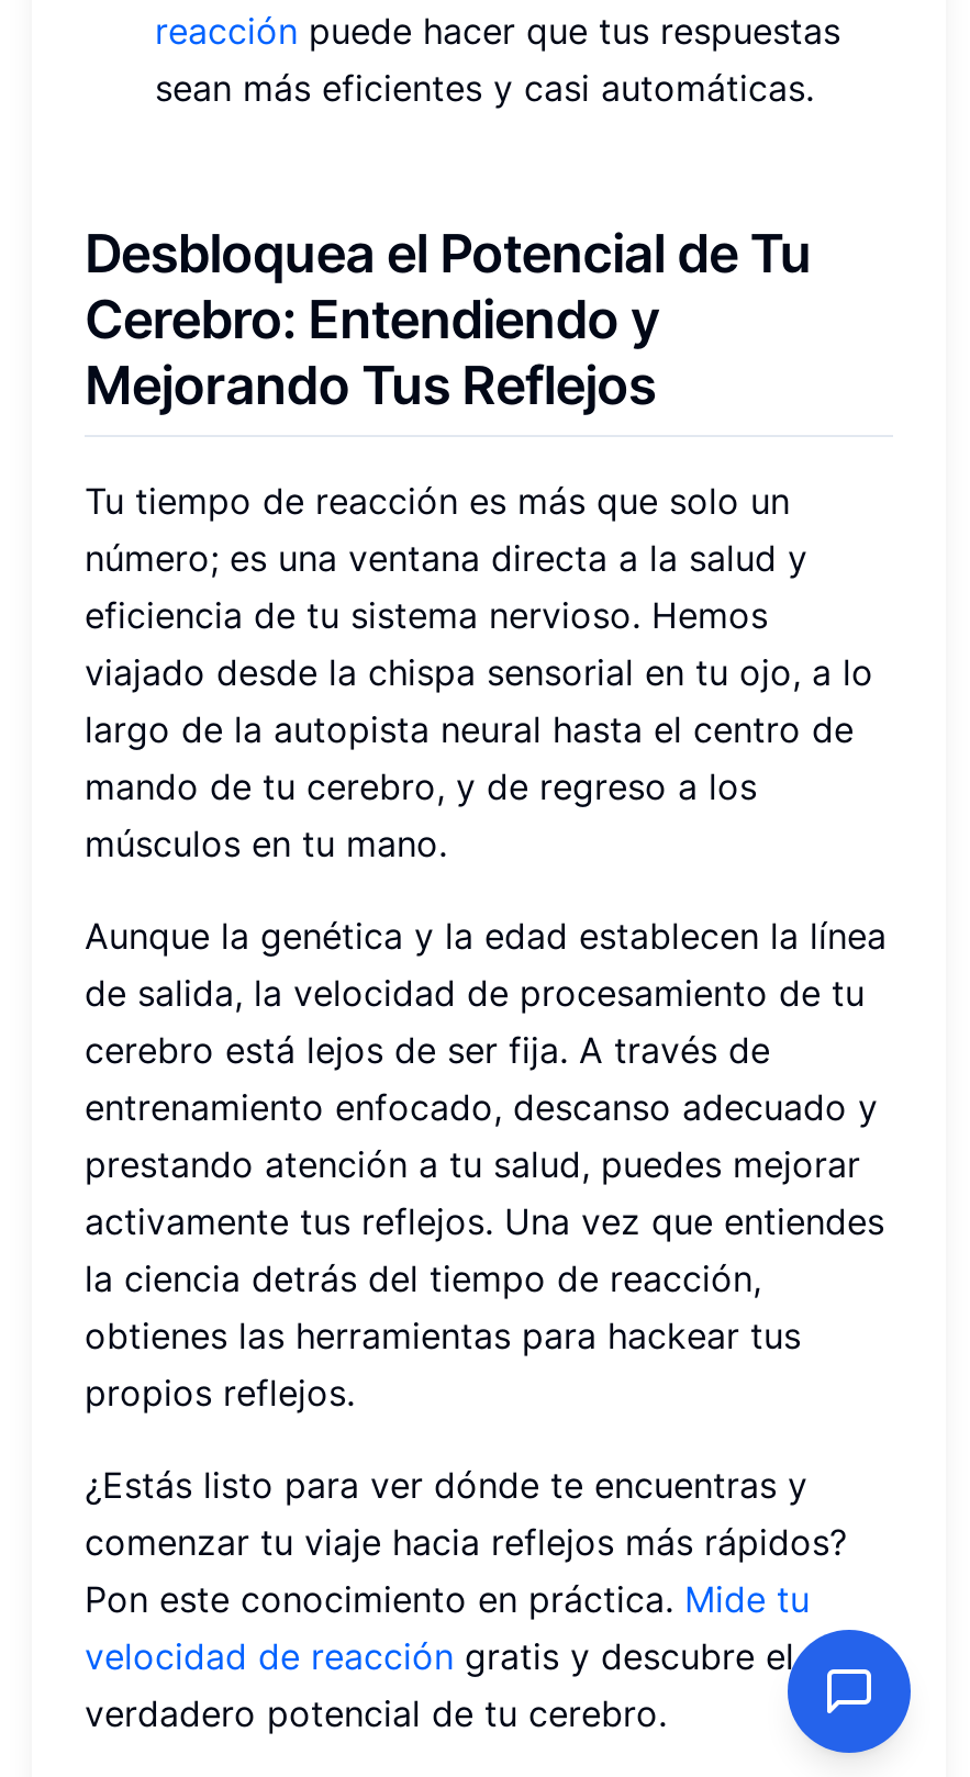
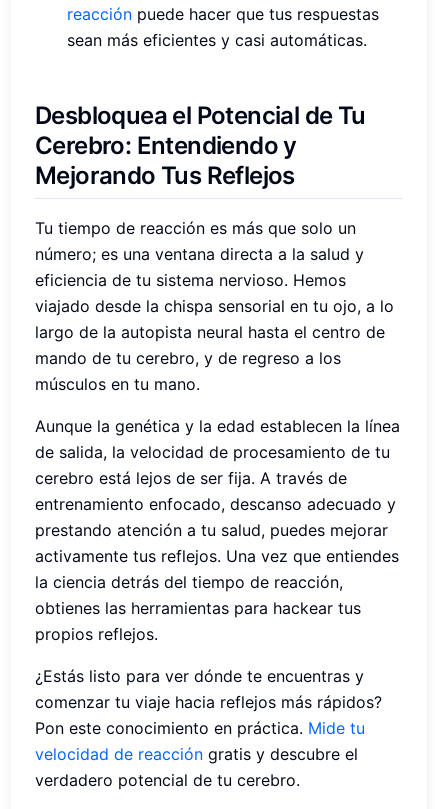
[785,1628,913,1757] [image] -> none

